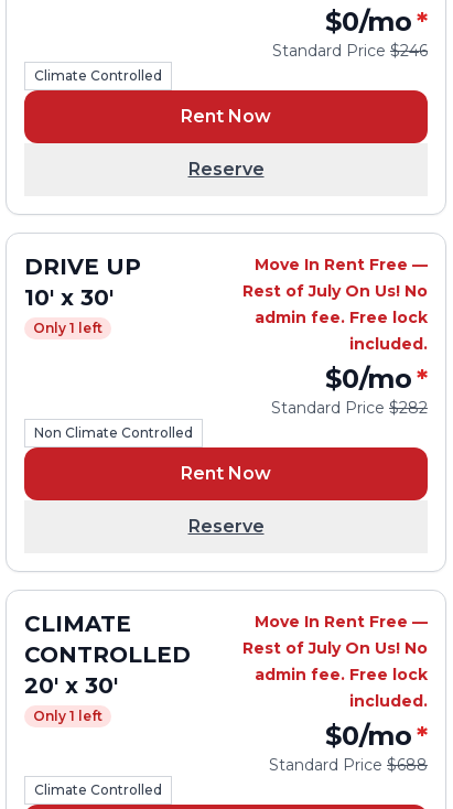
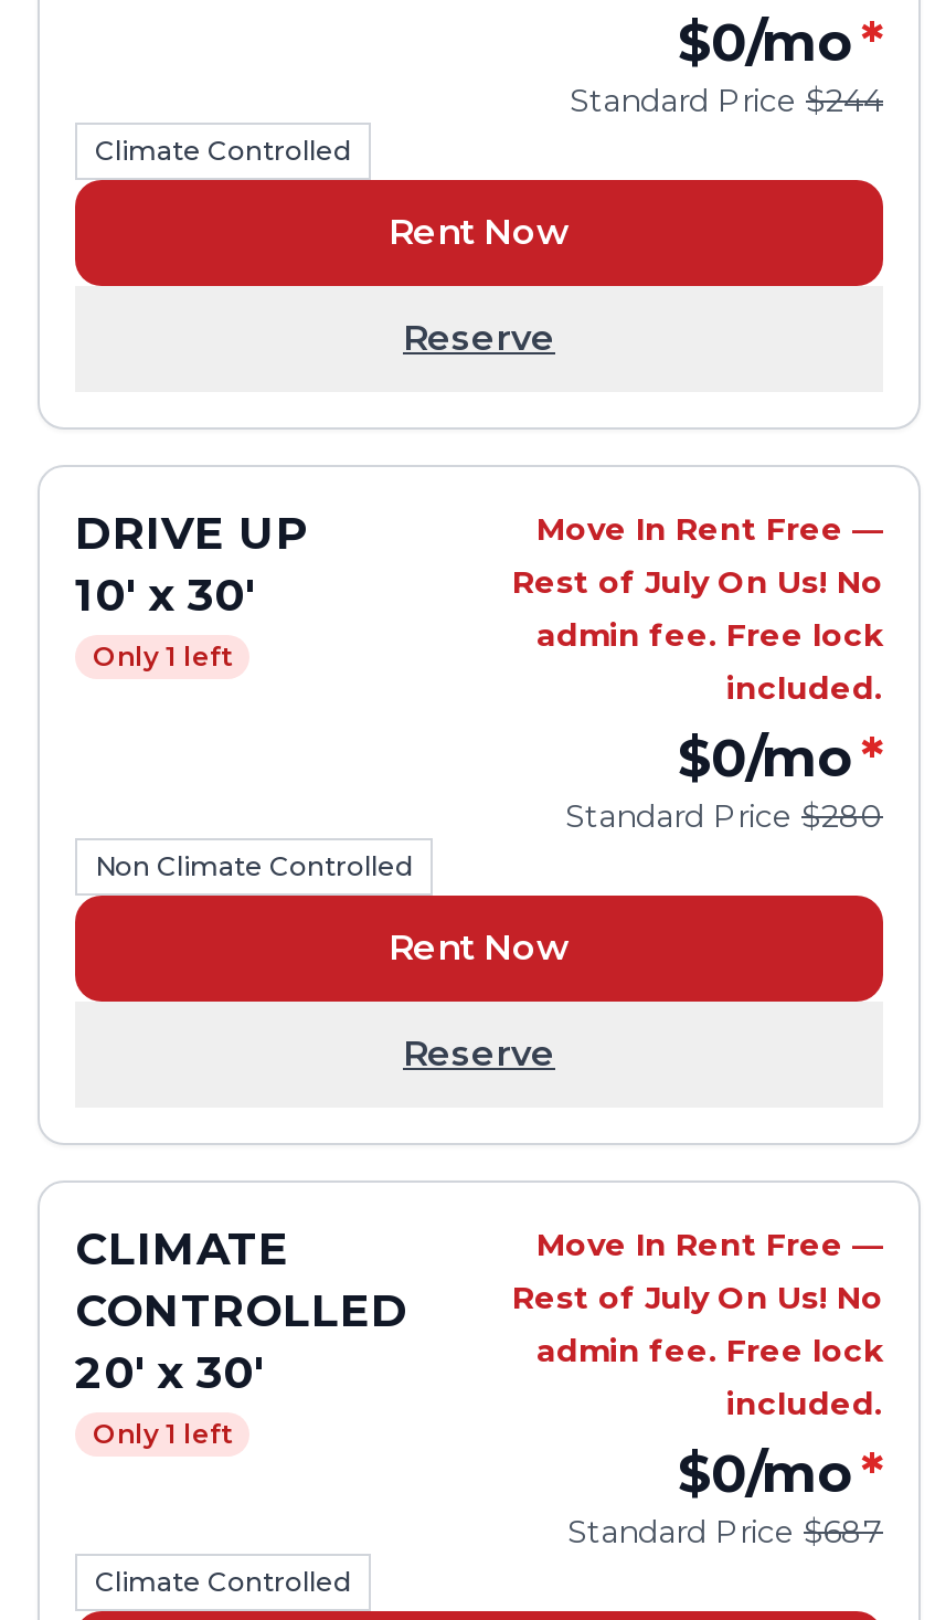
[272,41,428,61] Standard Price $246 -> [570,81,883,120] Standard Price $244
[271,398,428,418] Standard Price $282 -> [565,796,883,836] Standard Price $280
[269,755,428,775] Standard Price $688 -> [567,1512,883,1552] Standard Price $687

